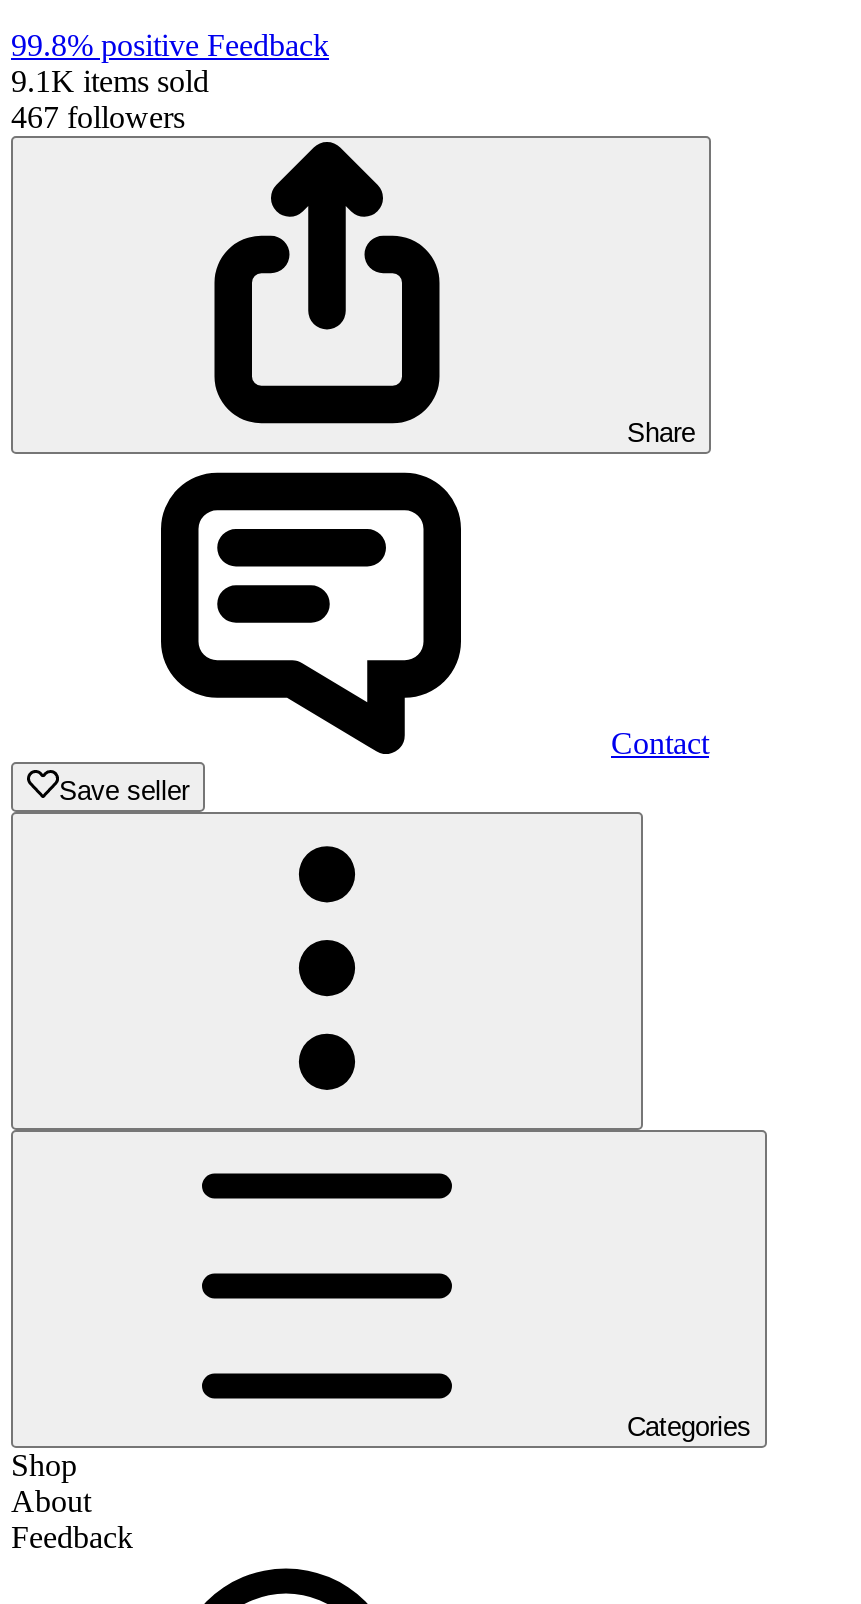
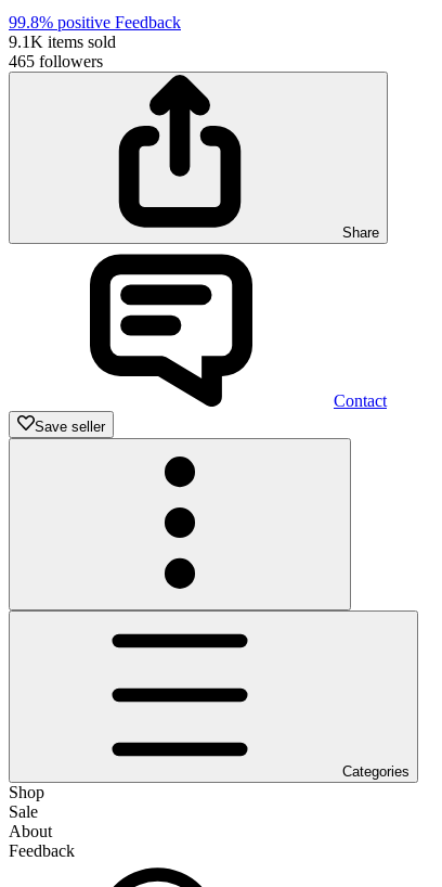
[11,100,185,134] 467 followers -> [9,52,103,71] 465 followers
none -> [9,803,38,821] Sale

